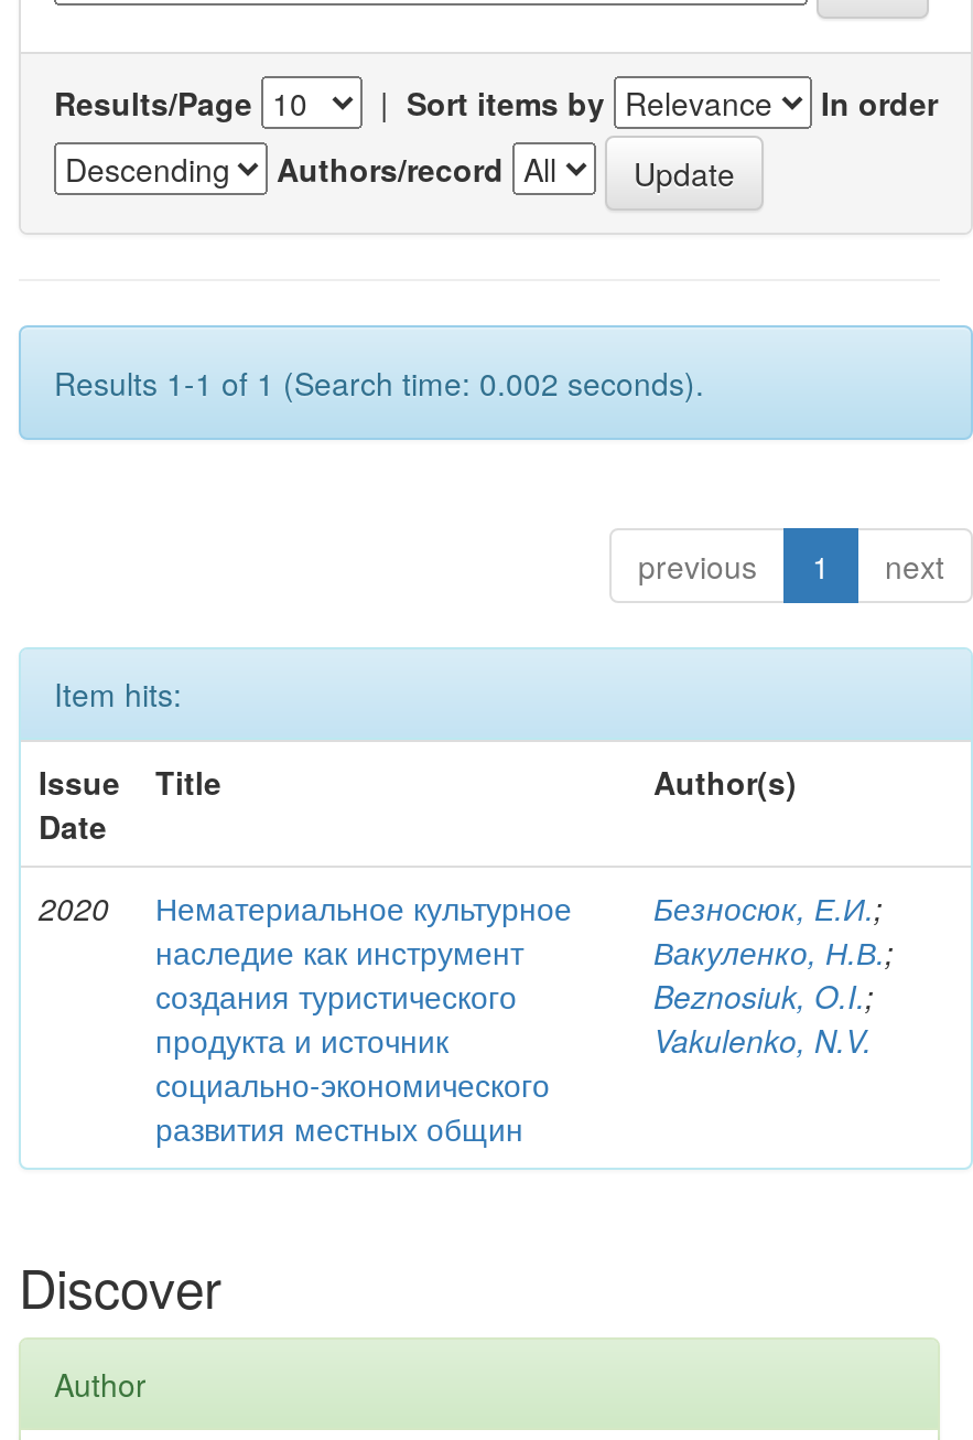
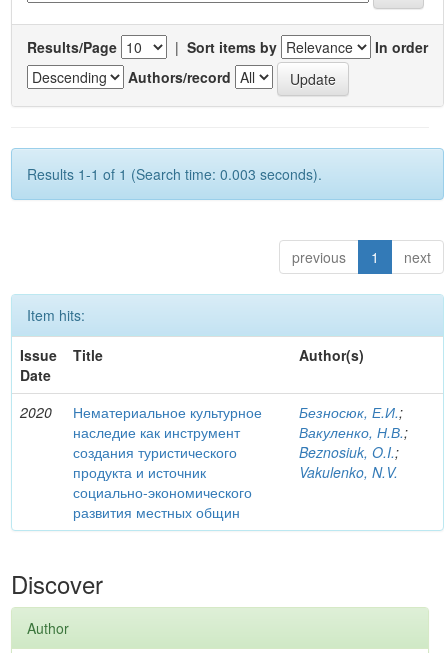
[54,361,704,405] Results 1-1 of 1 (Search time: 0.002 seconds). -> [27,164,322,184] Results 1-1 of 1 (Search time: 0.003 seconds).

